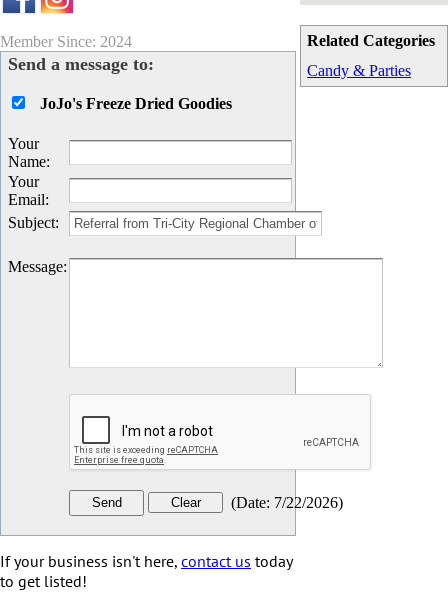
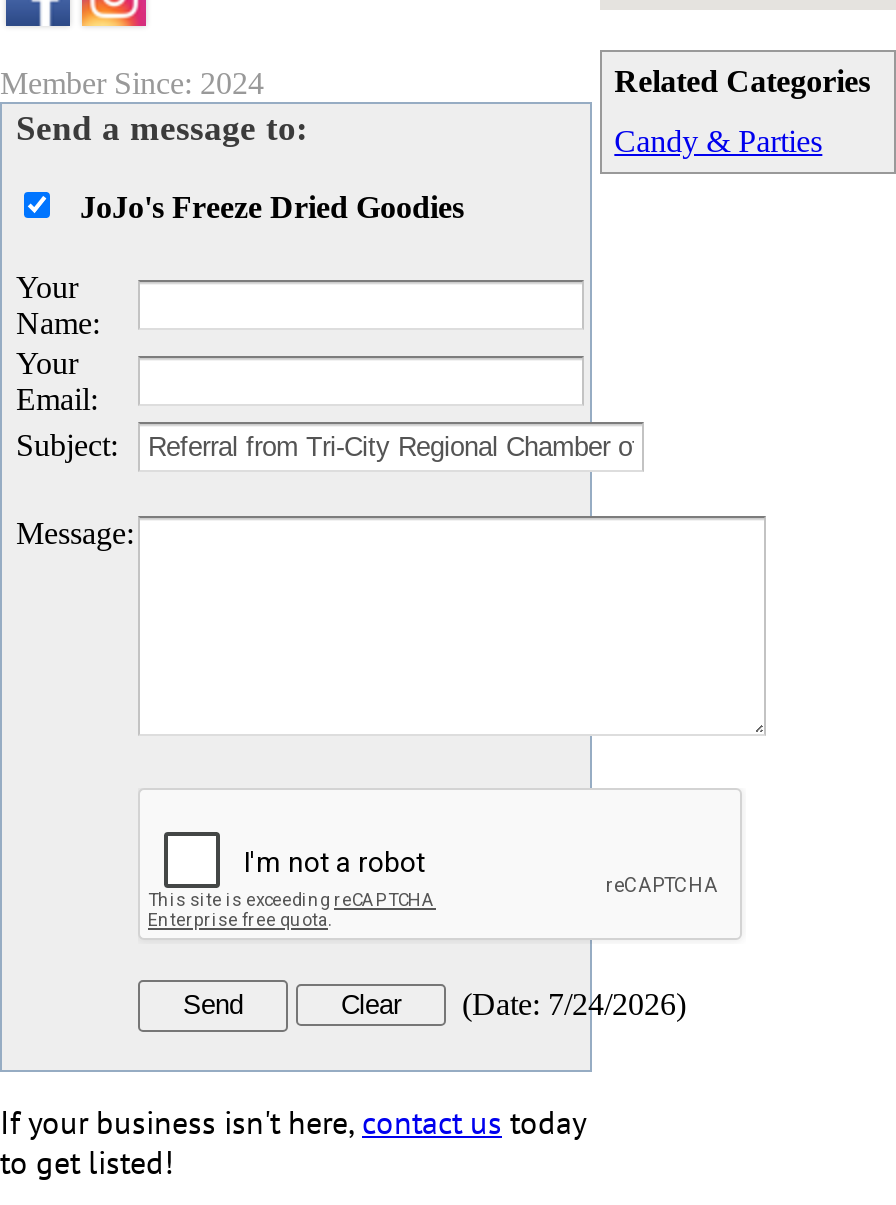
[223,493,343,510] (Date: 7/22/2026) -> [446,987,686,1021] (Date: 7/24/2026)

